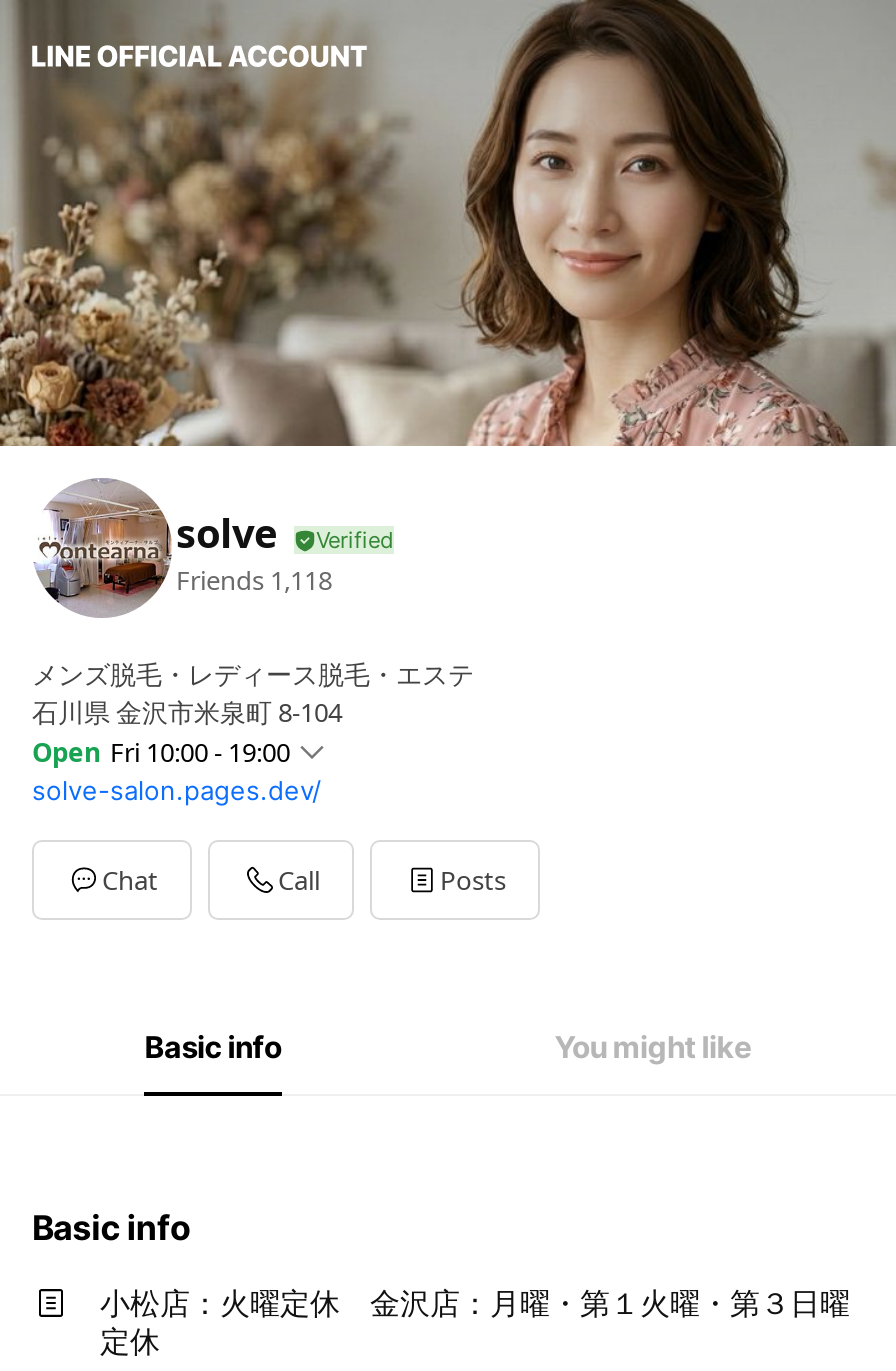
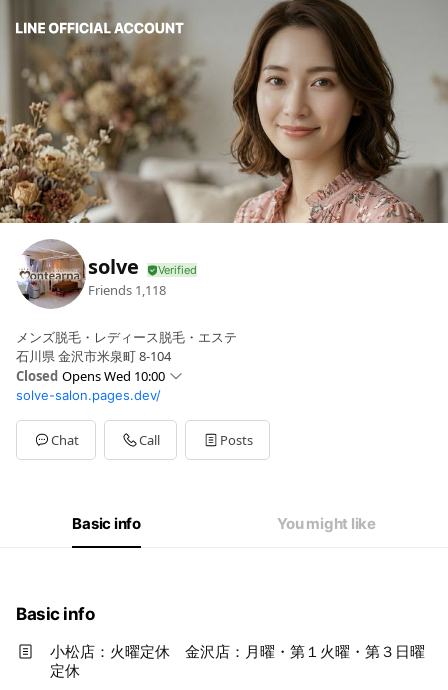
[32,735,290,771] Open Fri 10:00 - 19:00 -> [16,367,165,385] Closed Opens Wed 10:00

